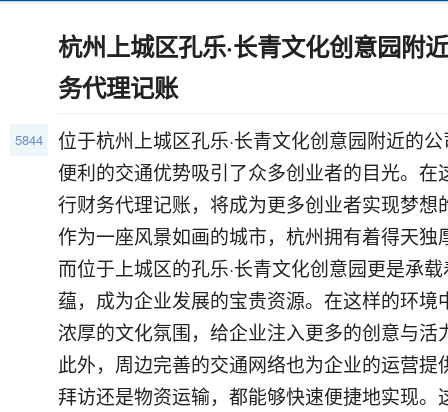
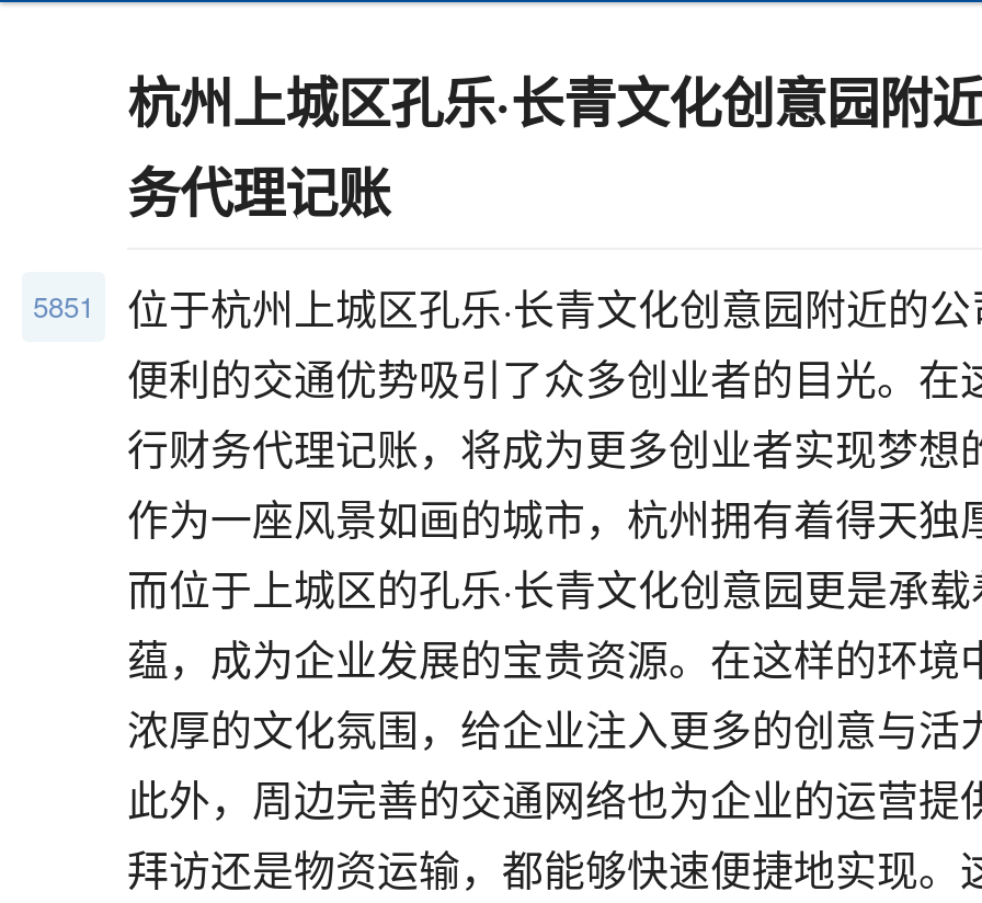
[15,130,43,149] 5844 -> [33,285,94,327] 5851

